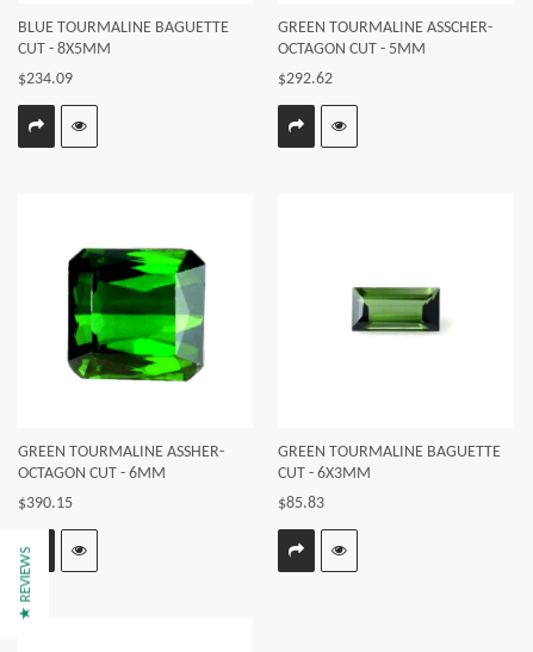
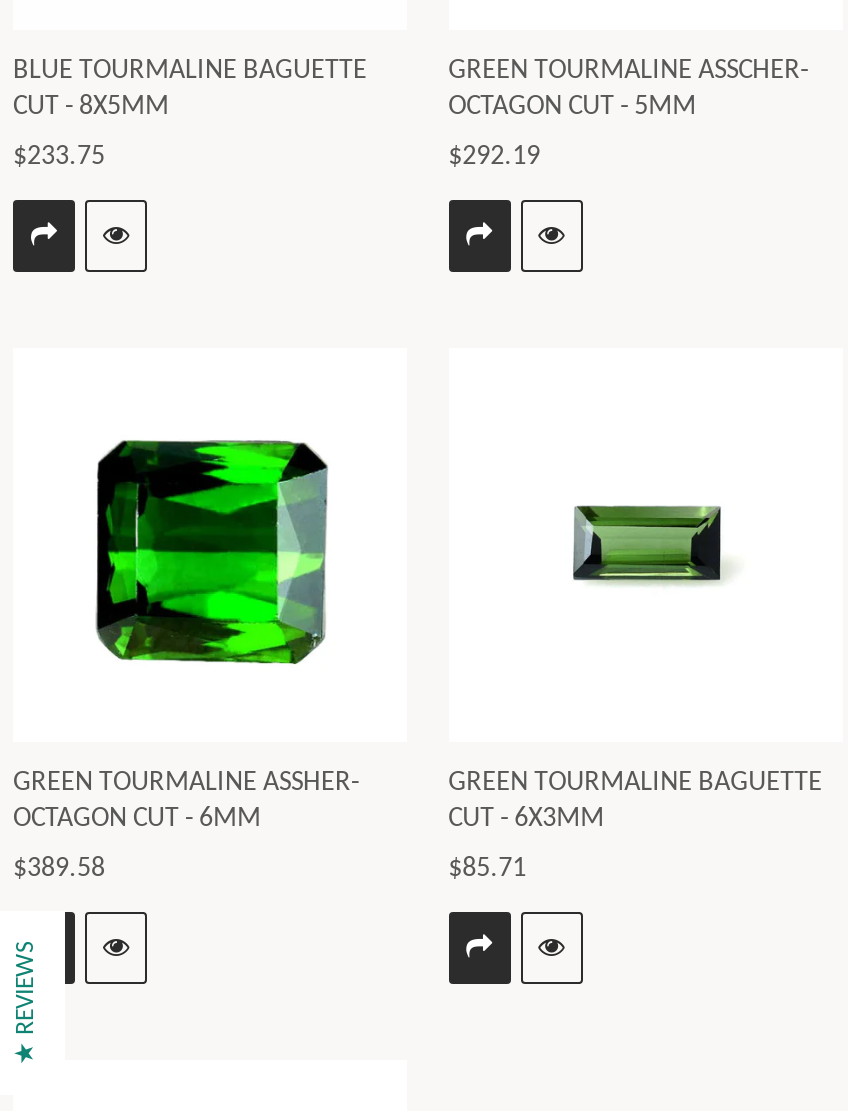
[18,70,73,88] $234.09 -> [13,142,105,172] $233.75
[277,70,332,88] $292.62 -> [448,142,540,172] $292.19
[18,495,73,513] $390.15 -> [13,854,105,884] $389.58
[277,495,324,513] $85.83 -> [448,854,526,884] $85.71

